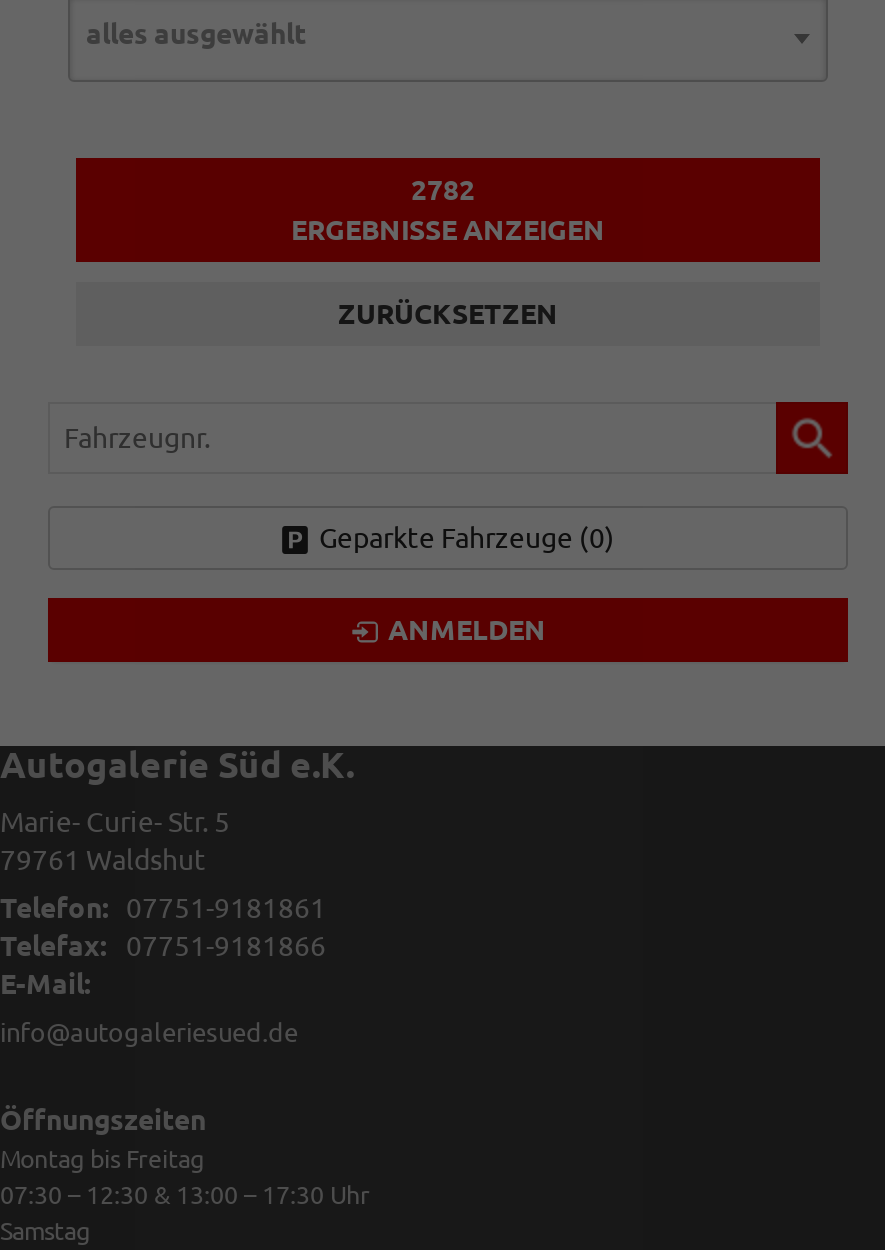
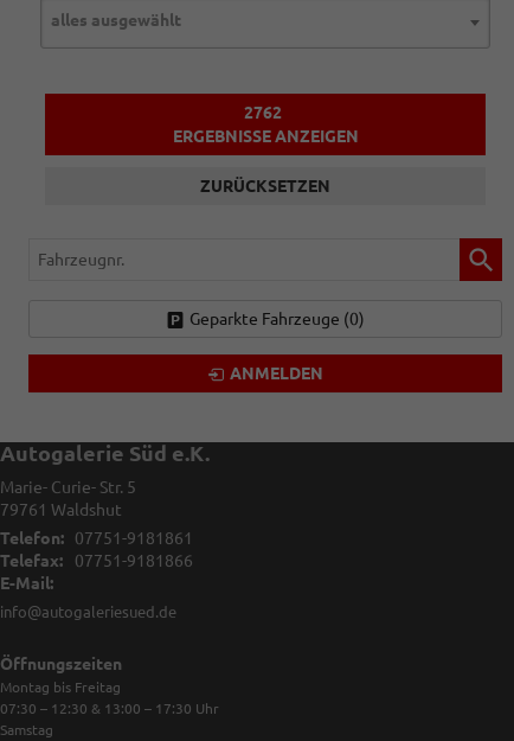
[411,173,475,205] 2782 -> [243,103,281,122] 2762

